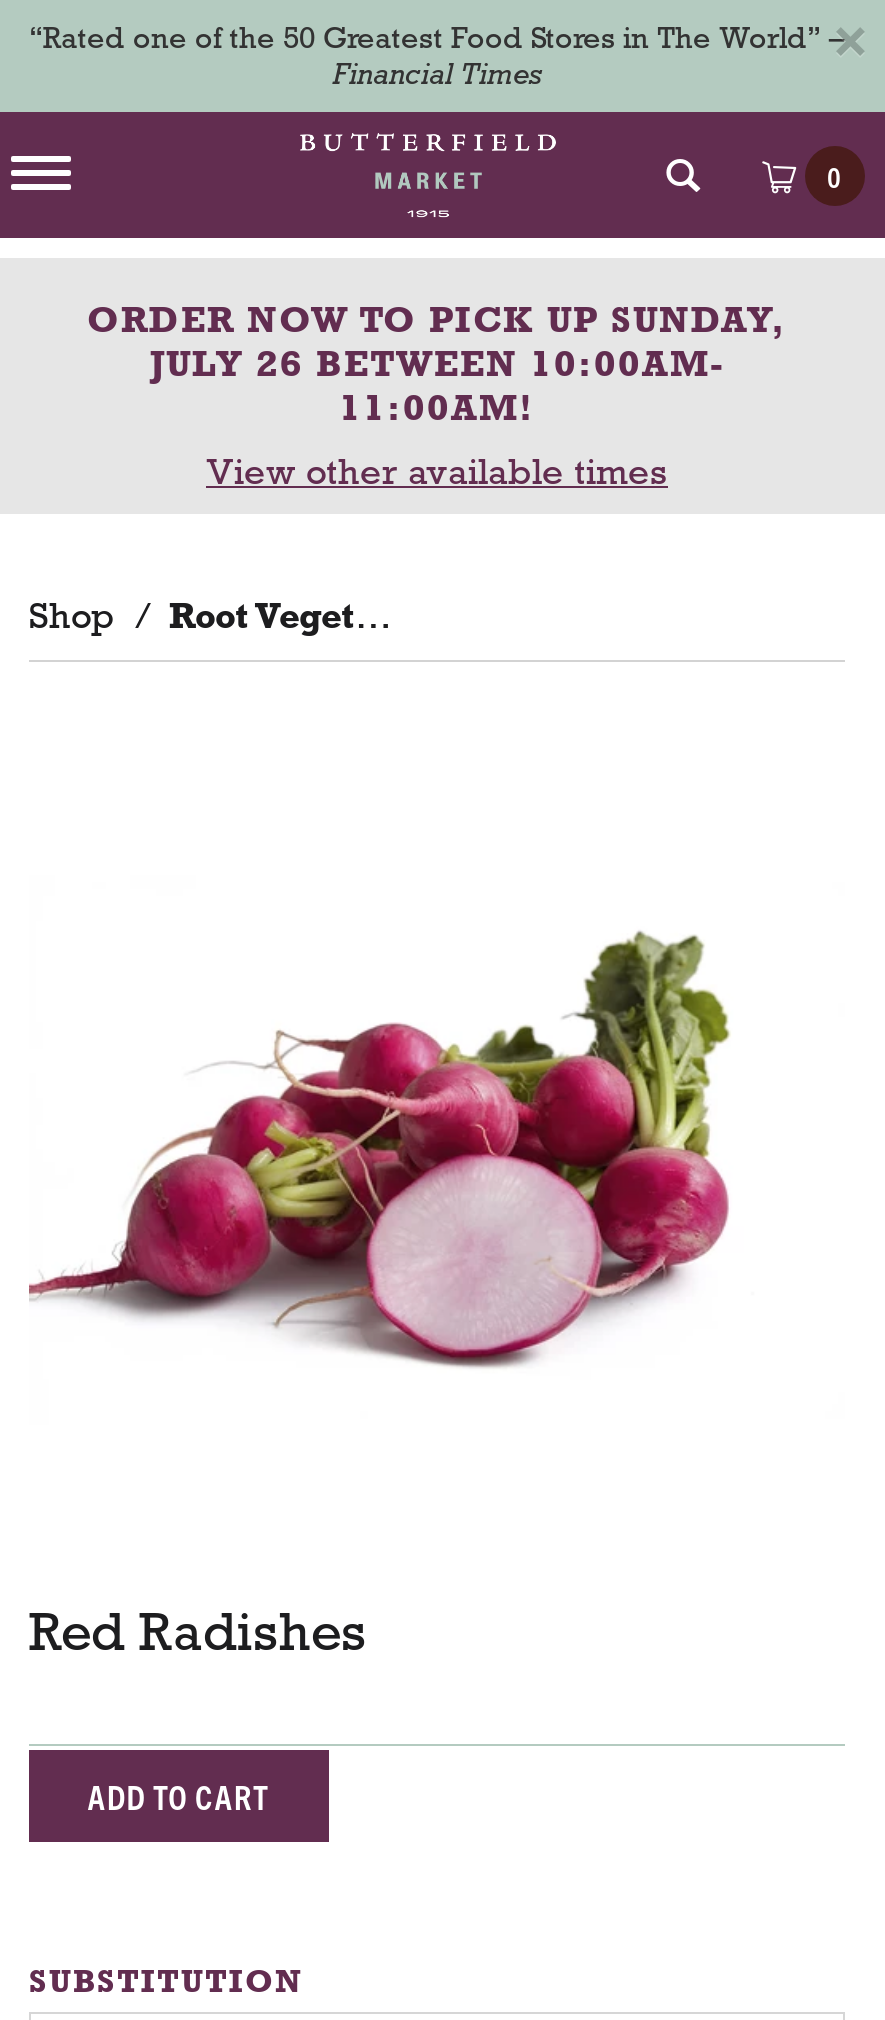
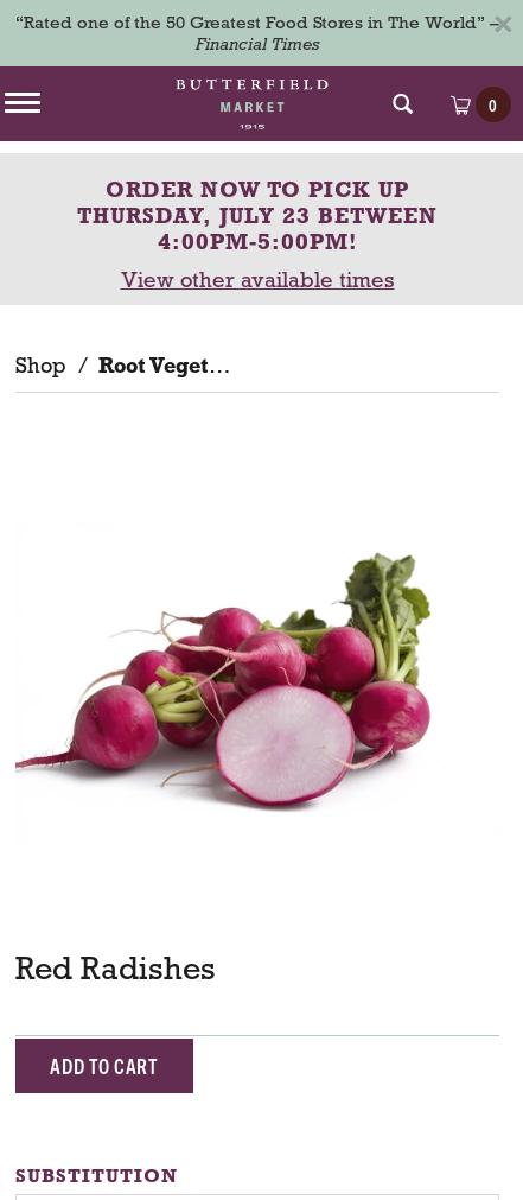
[87,298,787,430] ORDER NOW TO PICK UP SUNDAY, | JULY 26 BETWEEN 10:00AM- | 11:00AM! -> [77,177,438,255] ORDER NOW TO PICK UP | THURSDAY, JULY 23 BETWEEN | 4:00PM-5:00PM!

